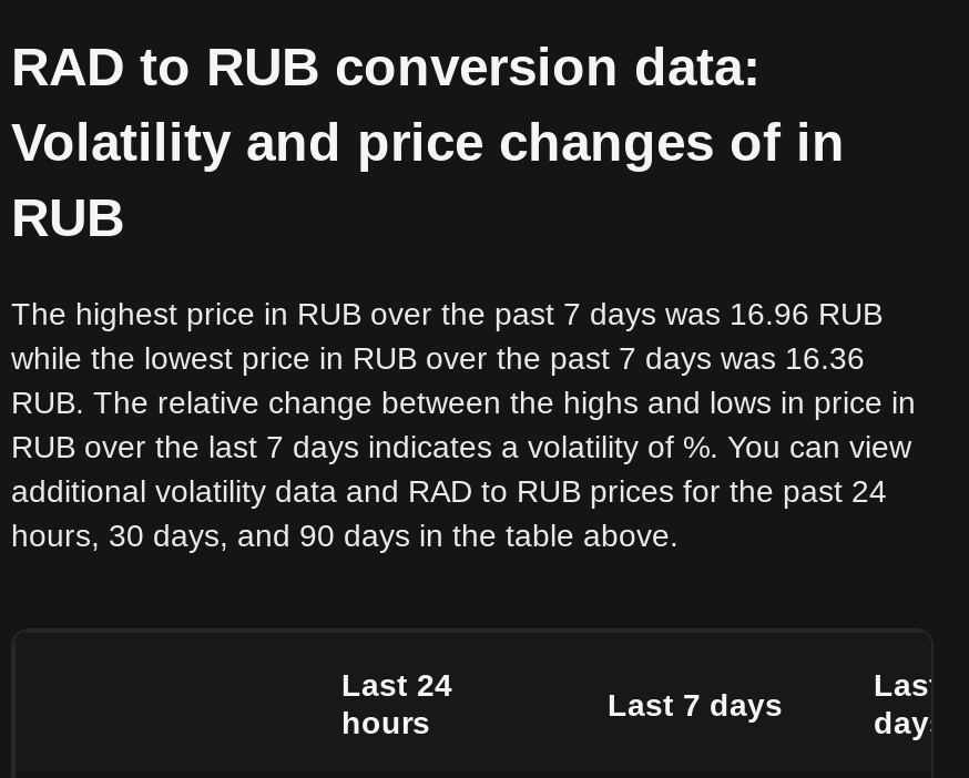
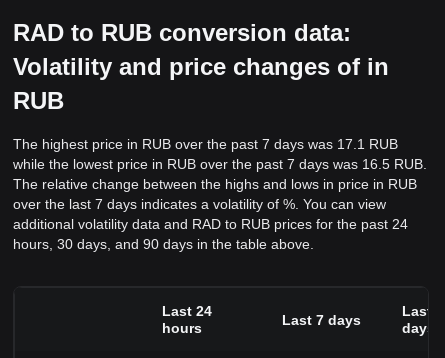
[11,296,916,464] The highest price in RUB over the past 7 days was 16.96 RUB | while the lowest price in RUB over the past 7 days was 16.36 | RUB. The relative change between the highs and lows in price in | RUB over the last 7 days indicates a volatility of %. You can view -> [13,136,427,212] The highest price in RUB over the past 7 days was 17.1 RUB | while the lowest price in RUB over the past 7 days was 16.5 RUB. | The relative change between the highs and lows in price in RUB | over the last 7 days indicates a volatility of %. You can view

